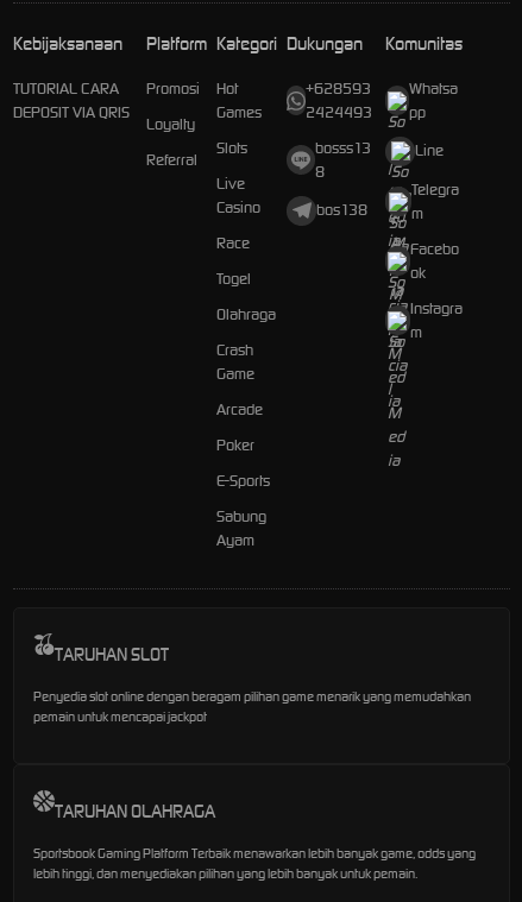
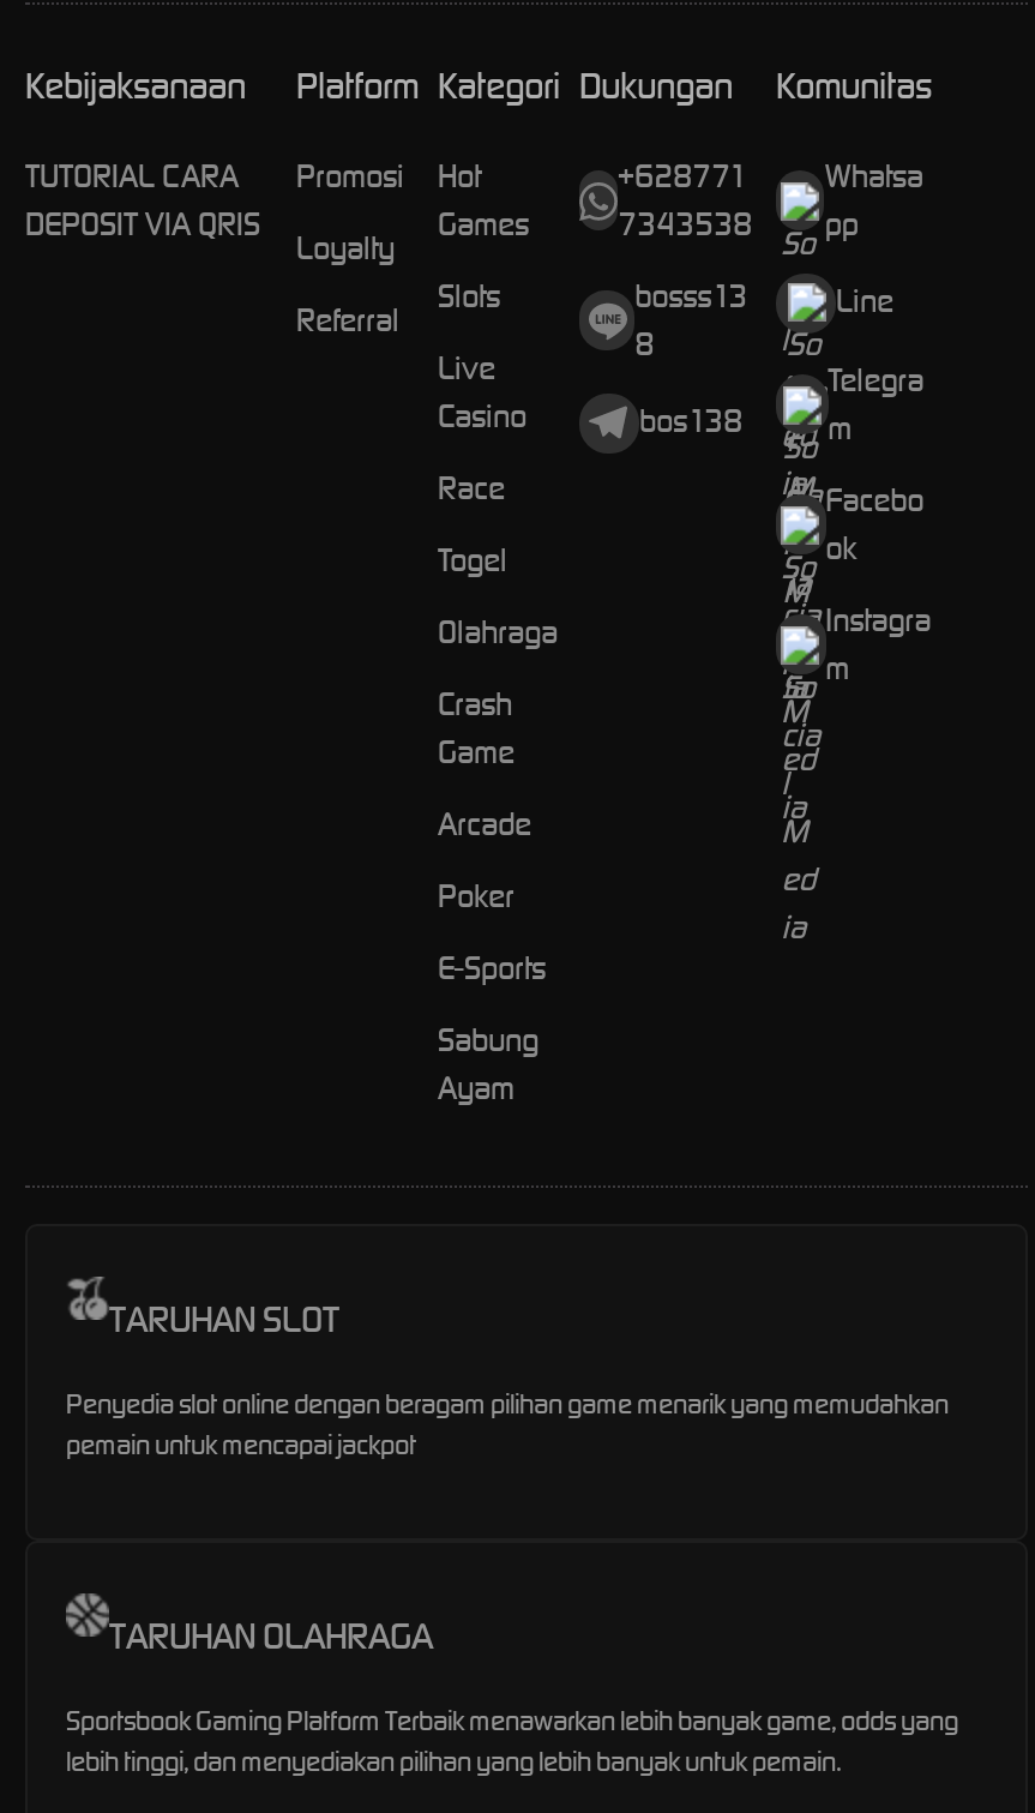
[306,78,458,98] +628593 Whatsa -> [618,155,923,196] +628771 Whatsa
[306,102,426,122] 2424493 pp -> [618,203,858,244] 7343538 pp

